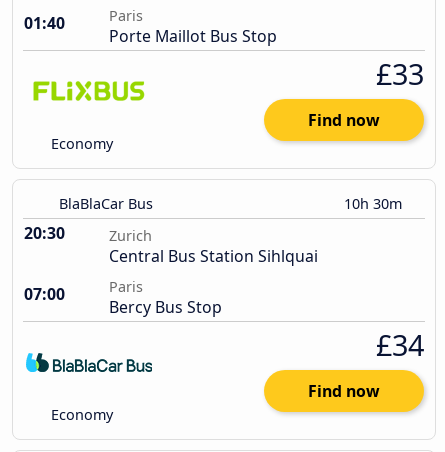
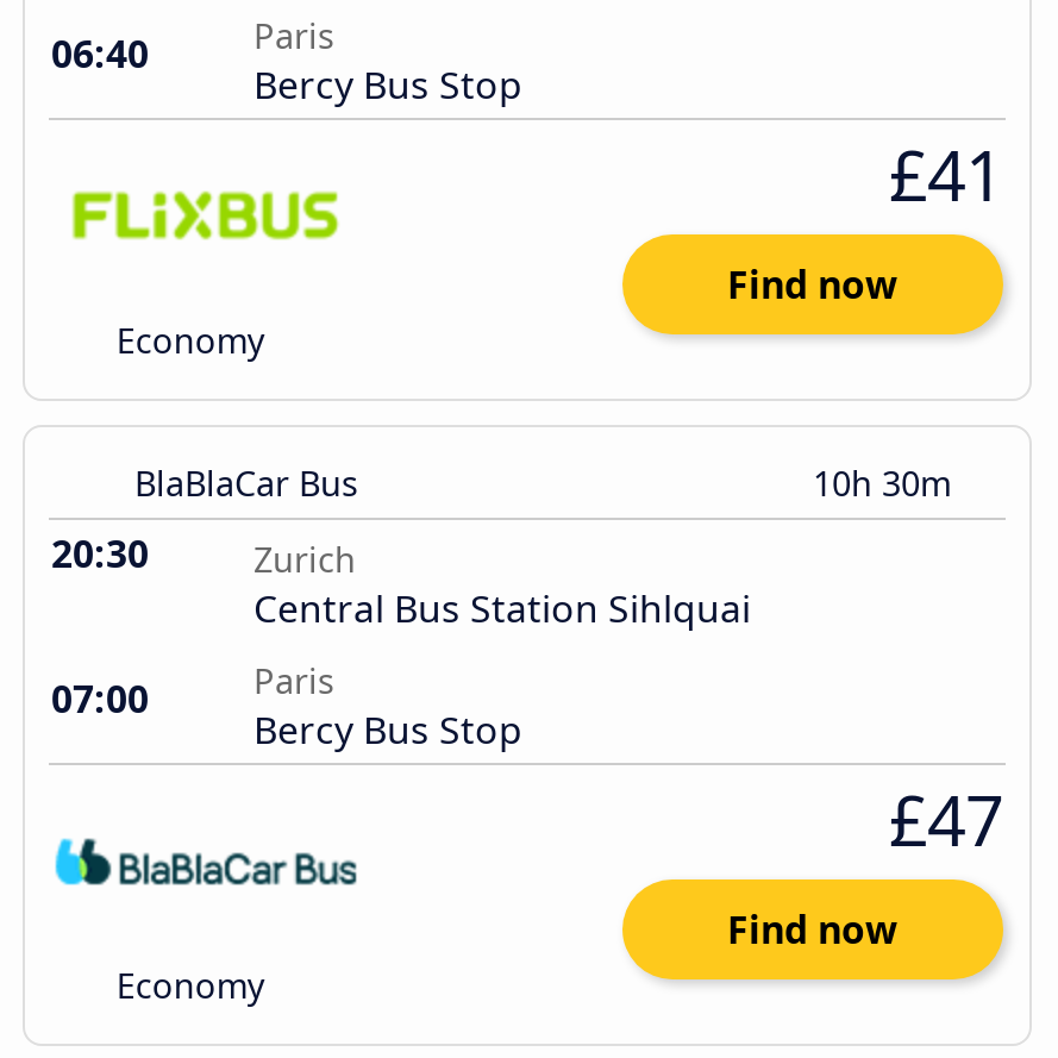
[24,12,65,34] 01:40 -> [51,28,149,80] 06:40
[109,25,277,47] Porte Maillot Bus Stop -> [253,59,522,111] Bercy Bus Stop
[376,54,424,93] £33 -> [889,128,1003,221] £41
[376,325,424,364] £34 -> [889,773,1003,866] £47

